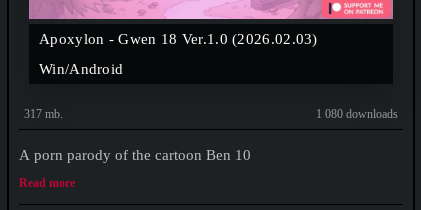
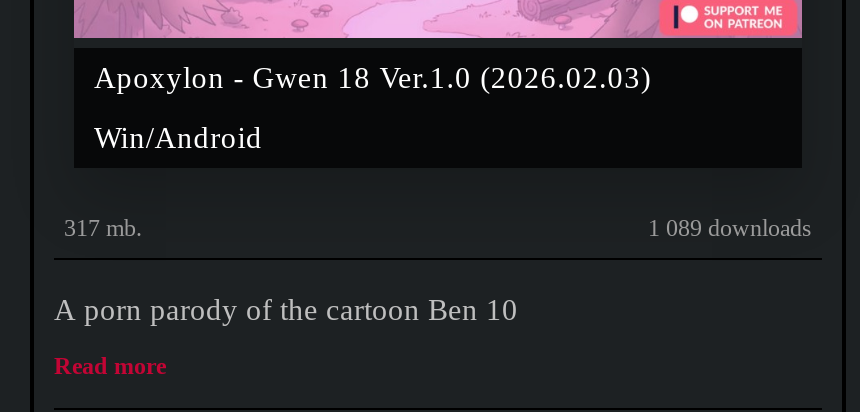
[316,107,398,121] 1 080 downloads -> [648,214,812,242] 1 089 downloads

